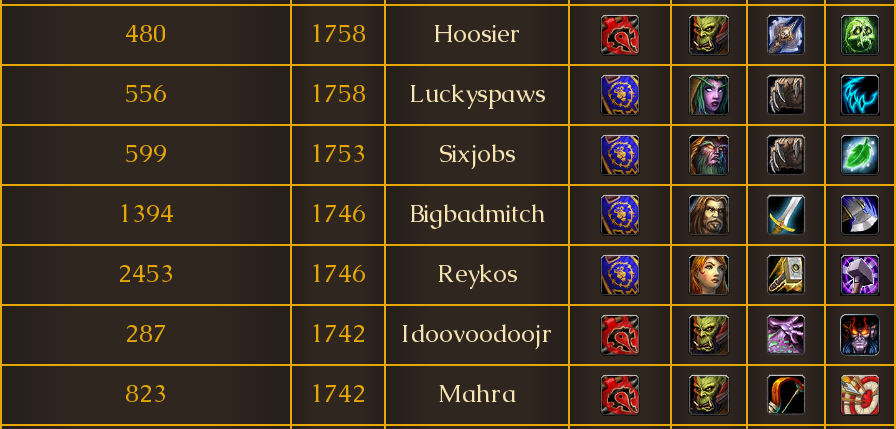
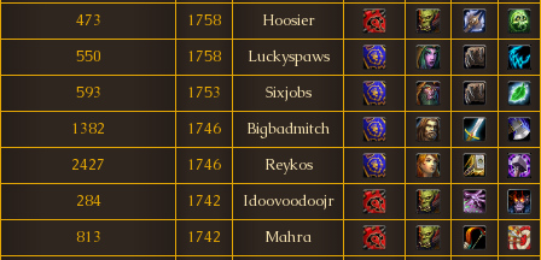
[125,18,167,50] 480 -> [75,11,101,30] 473
[125,78,167,110] 556 -> [75,47,101,66] 550
[125,138,167,170] 599 -> [75,83,101,102] 593
[118,198,174,230] 1394 -> [71,119,105,138] 1382
[118,258,174,290] 2453 -> [71,155,105,175] 2427
[125,318,167,350] 287 -> [75,191,101,211] 284
[125,378,167,410] 823 -> [75,227,101,247] 813

